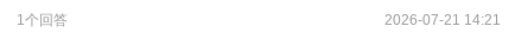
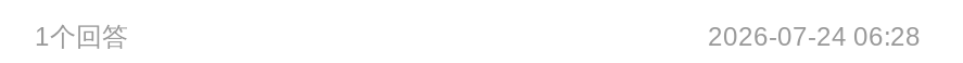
[384,12,501,28] 2026-07-21 14:21 -> [708,22,921,52] 2026-07-24 06:28

